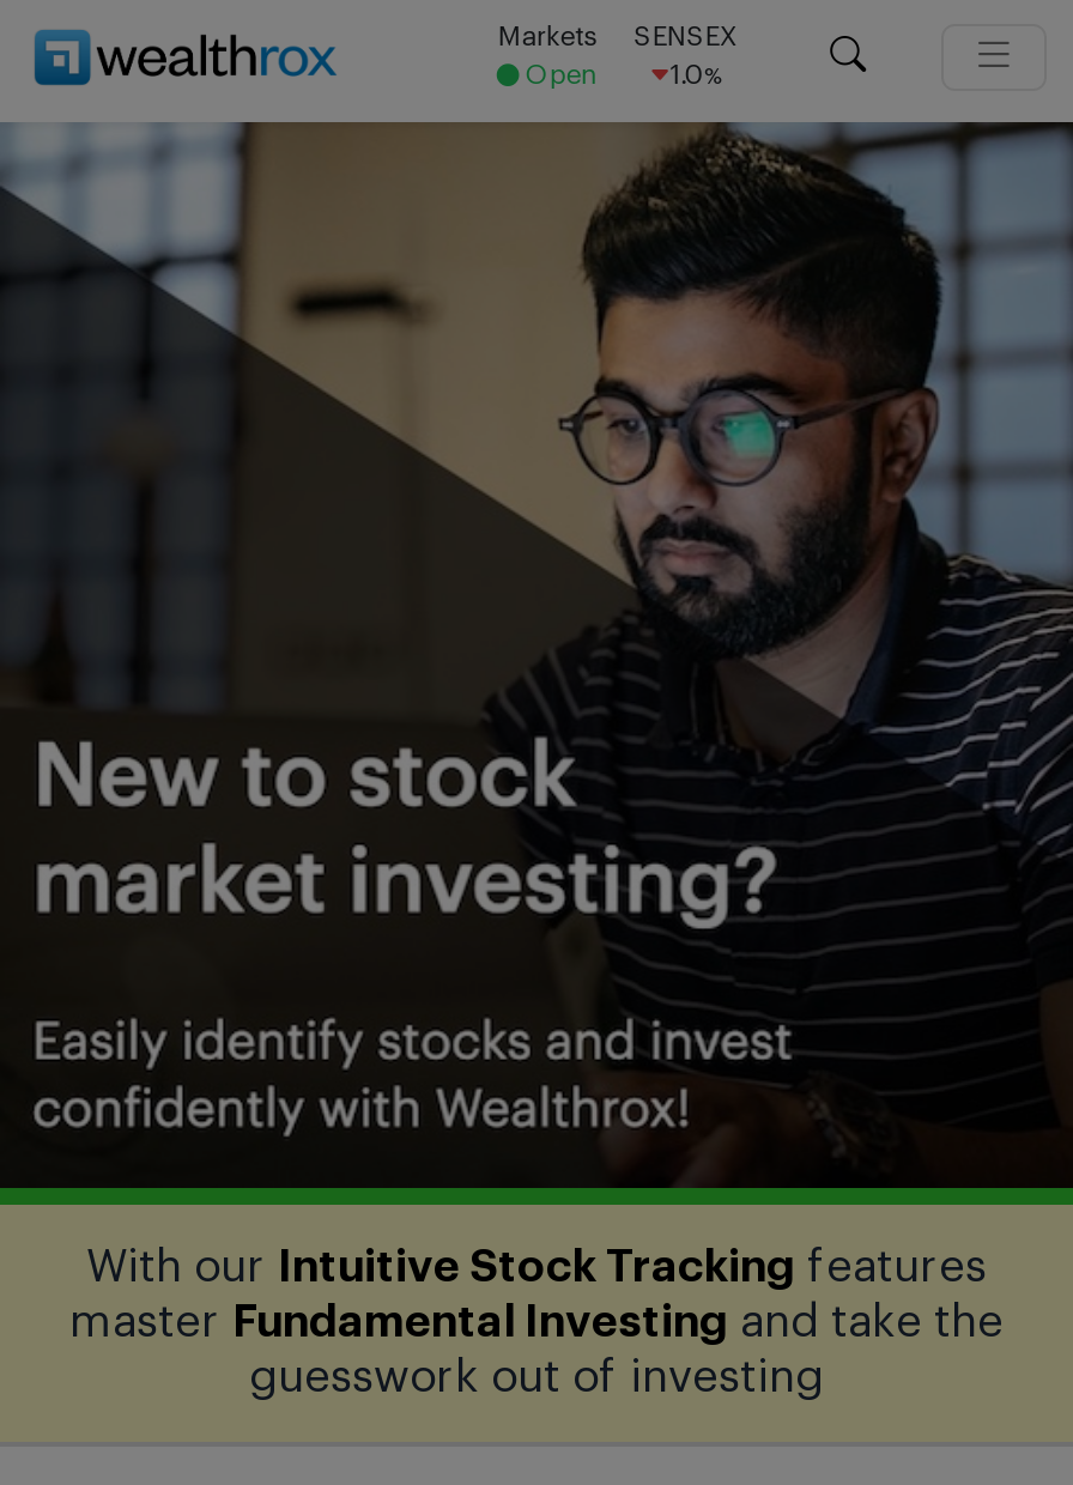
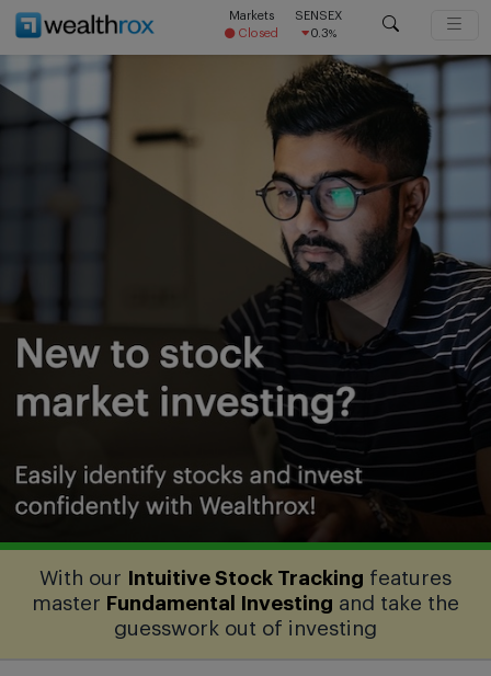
[518,62,597,88] Open -> [235,27,278,39] Closed
[670,62,721,88] 1.0% -> [310,27,337,39] 0.3%

